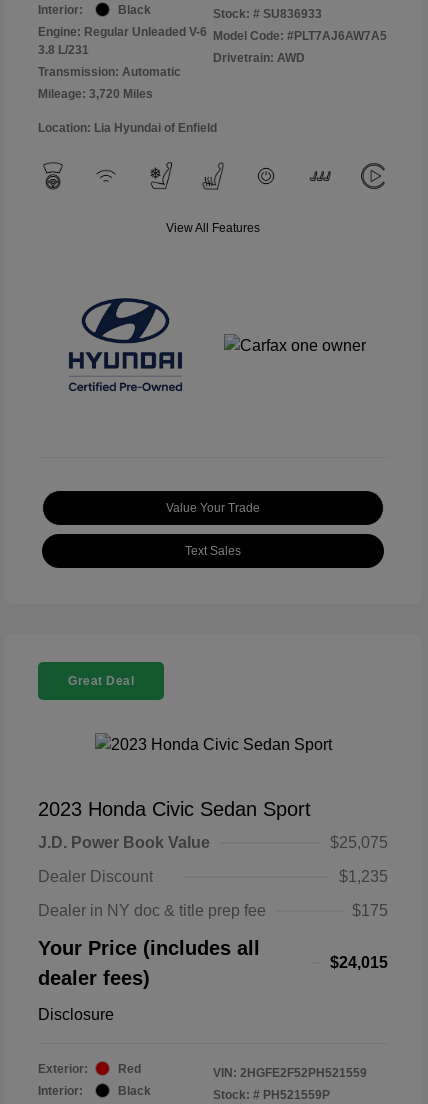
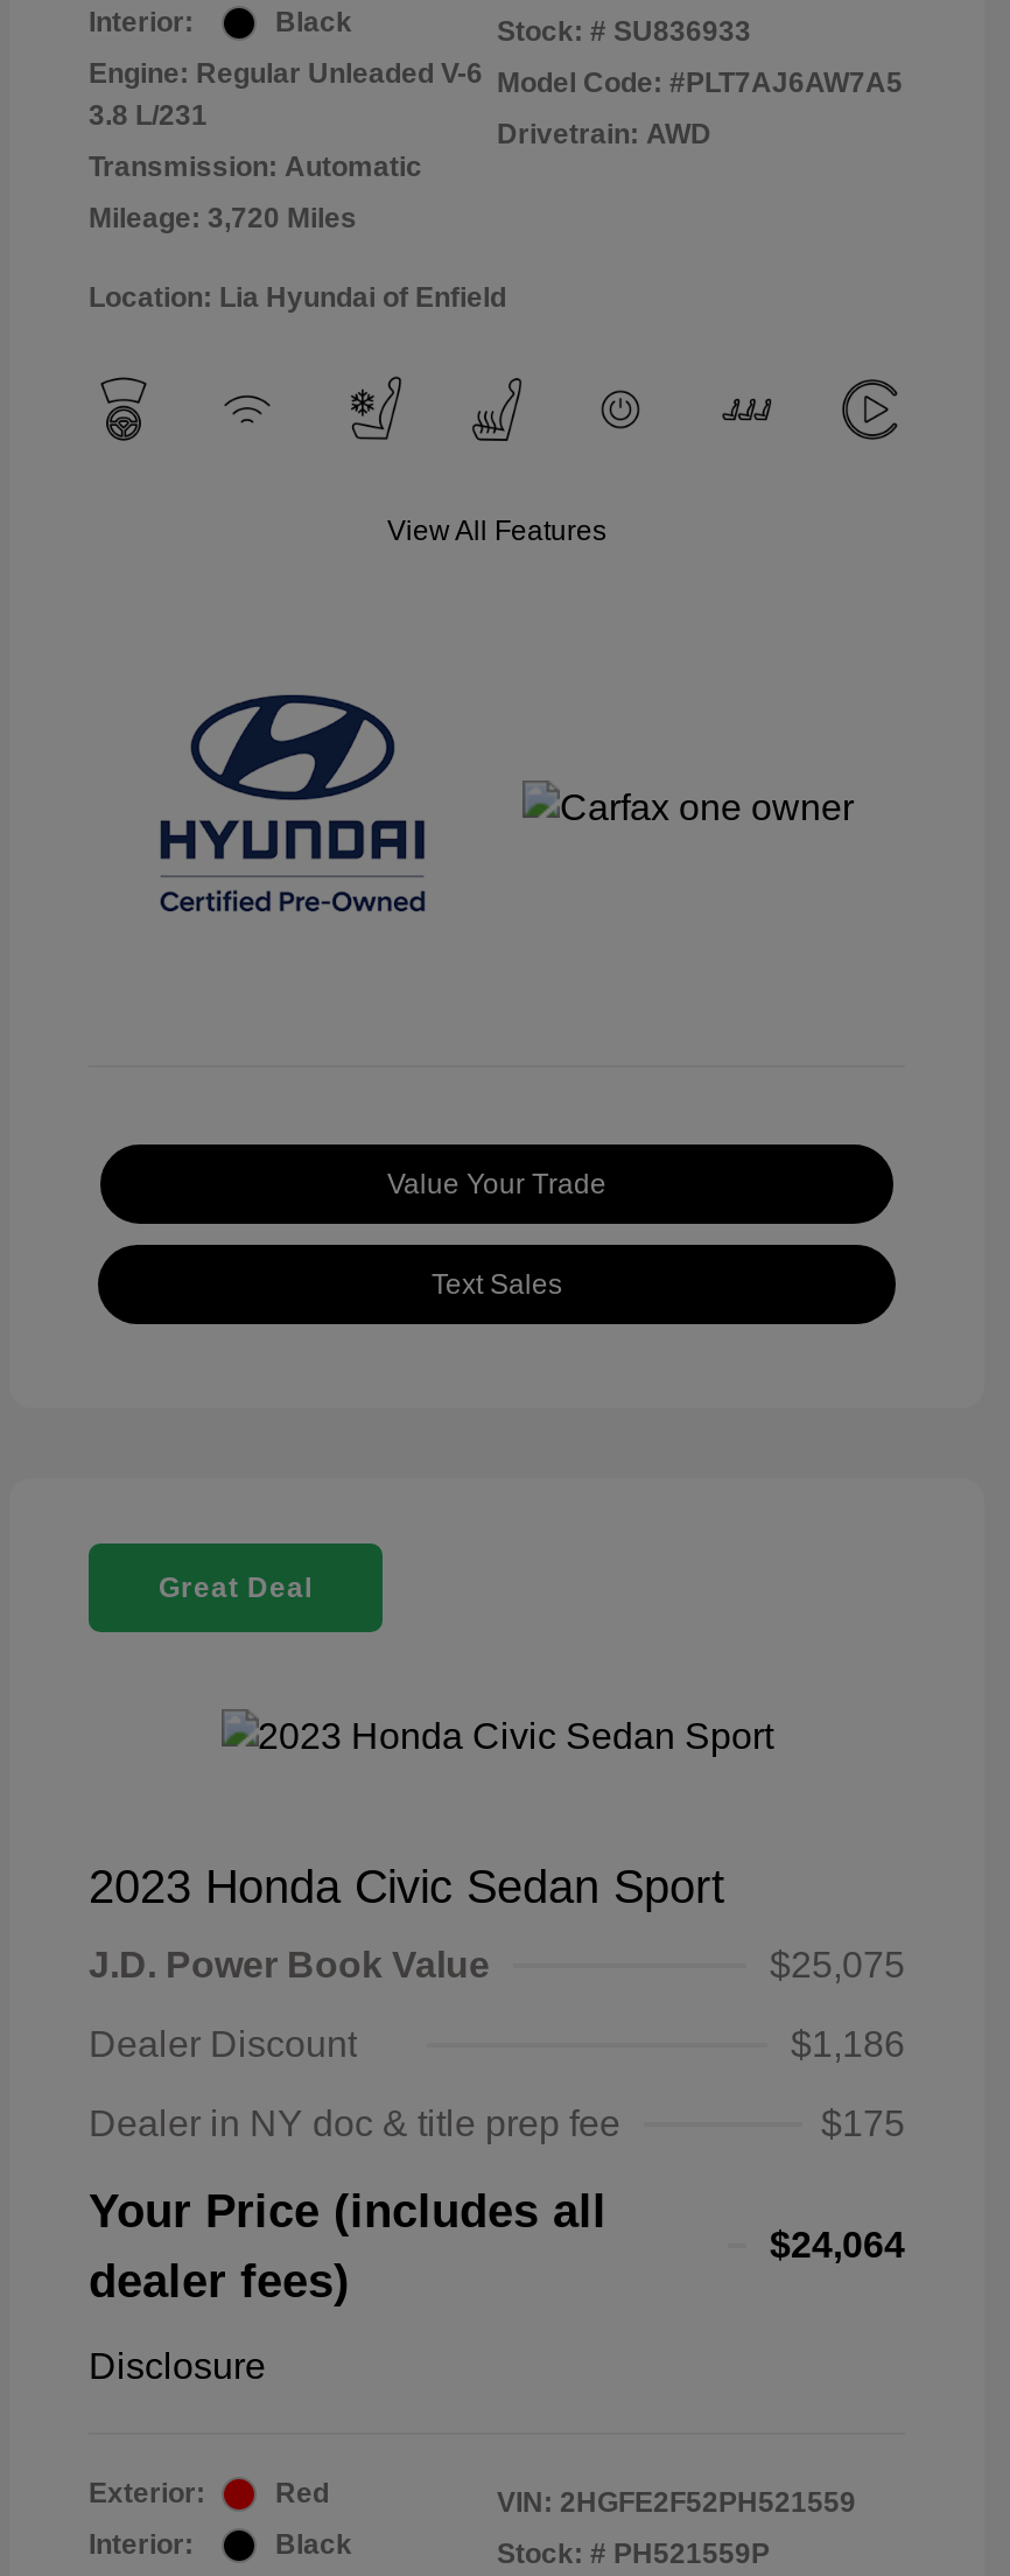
[339,867,388,884] $1,235 -> [791,2024,905,2064] $1,186
[330,953,388,970] $24,015 -> [770,2225,905,2264] $24,064

